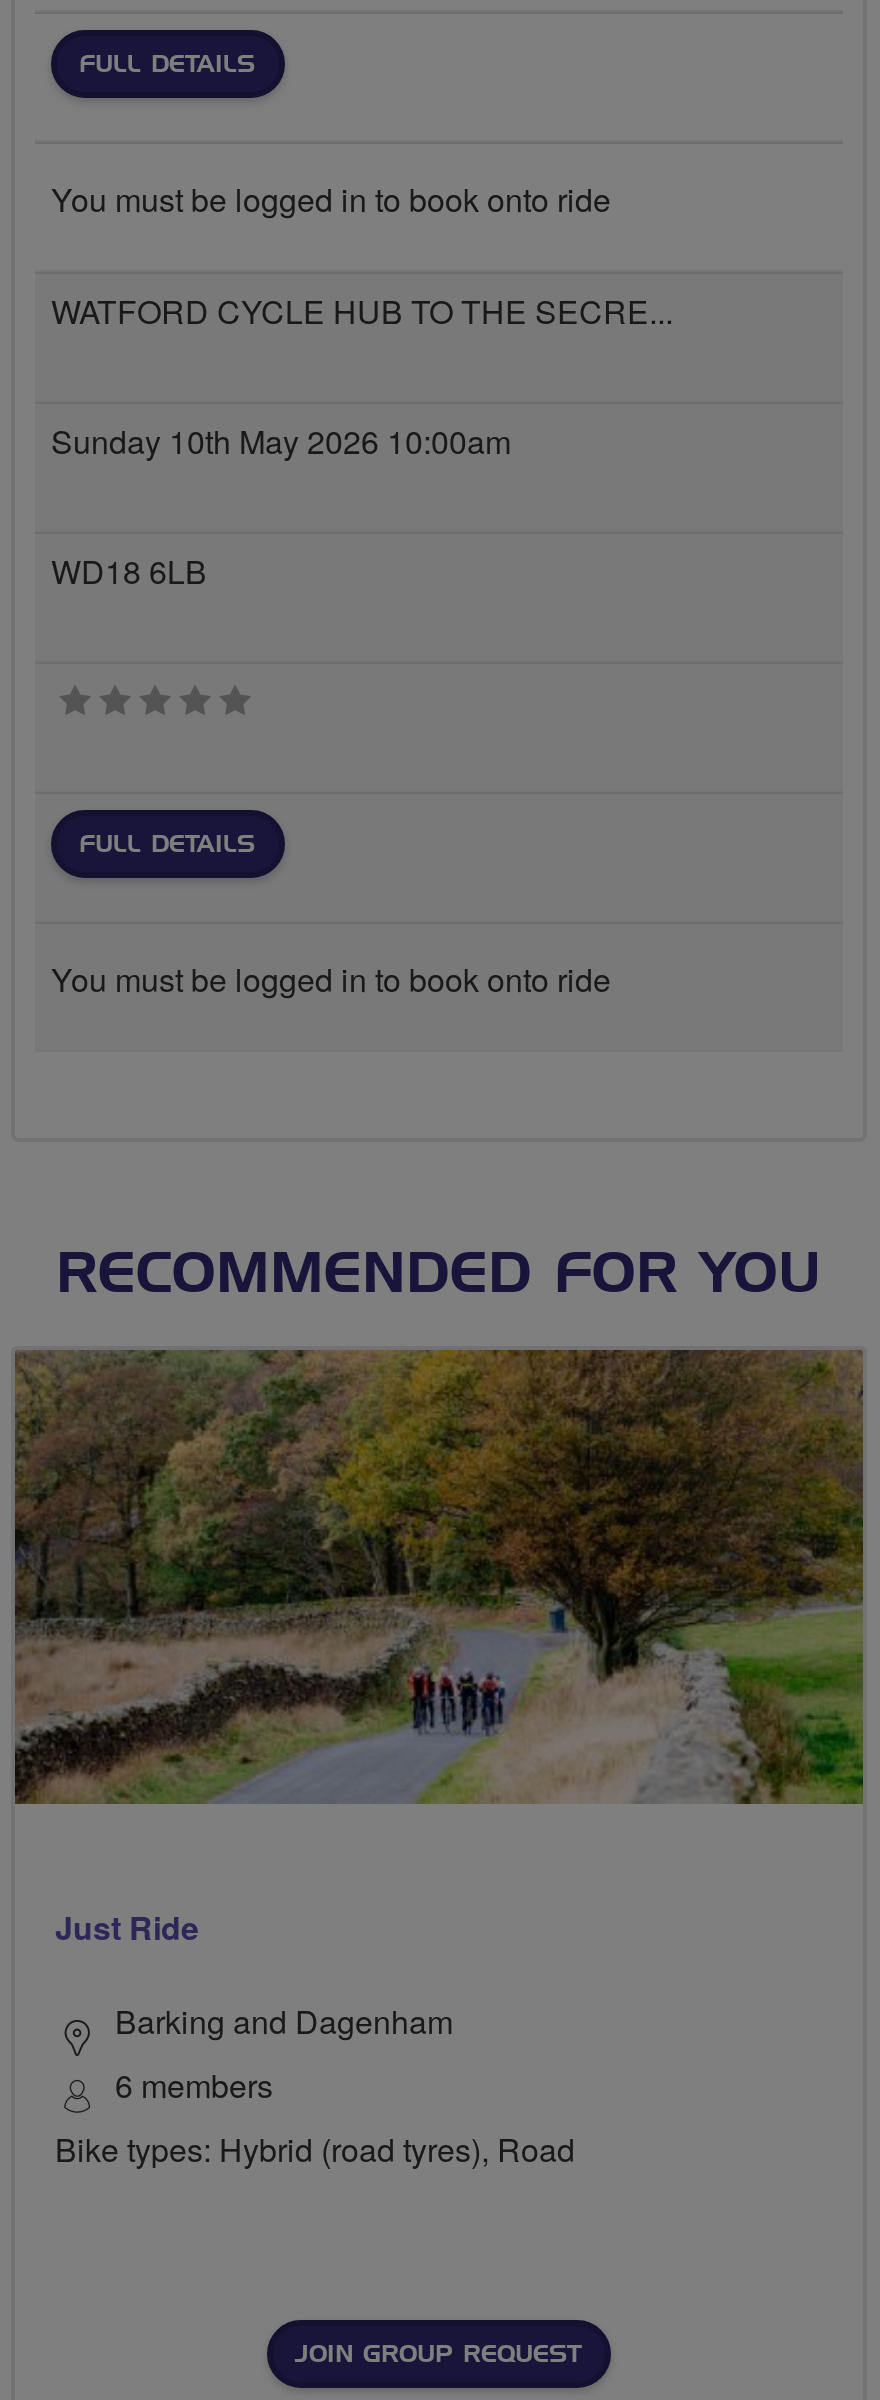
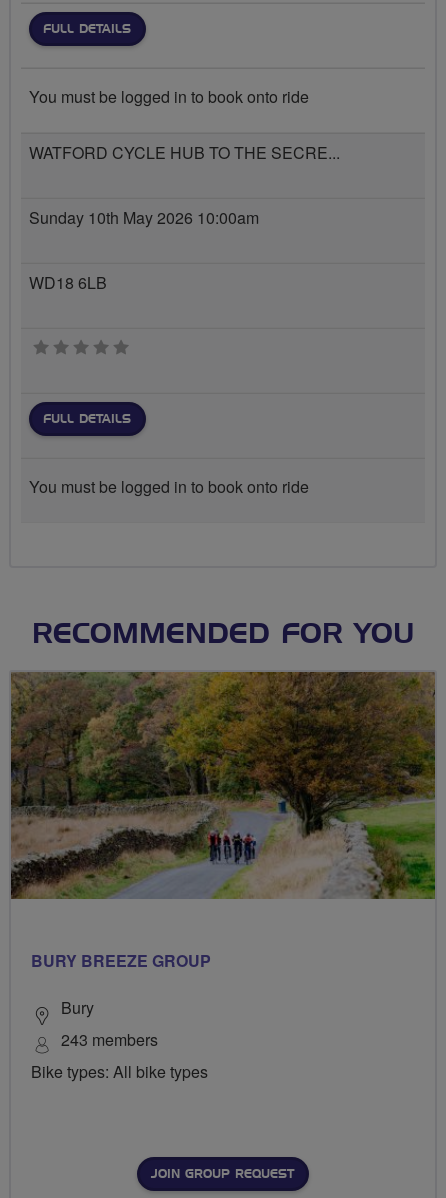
[55,1904,199,1950] Just Ride -> [31,949,211,972] BURY BREEZE GROUP
[55,1998,575,2172] Barking and Dagenham | 6 members | Bike types: Hybrid (road tyres), Road -> [31,996,208,1083] Bury | 243 members | Bike types: All bike types

